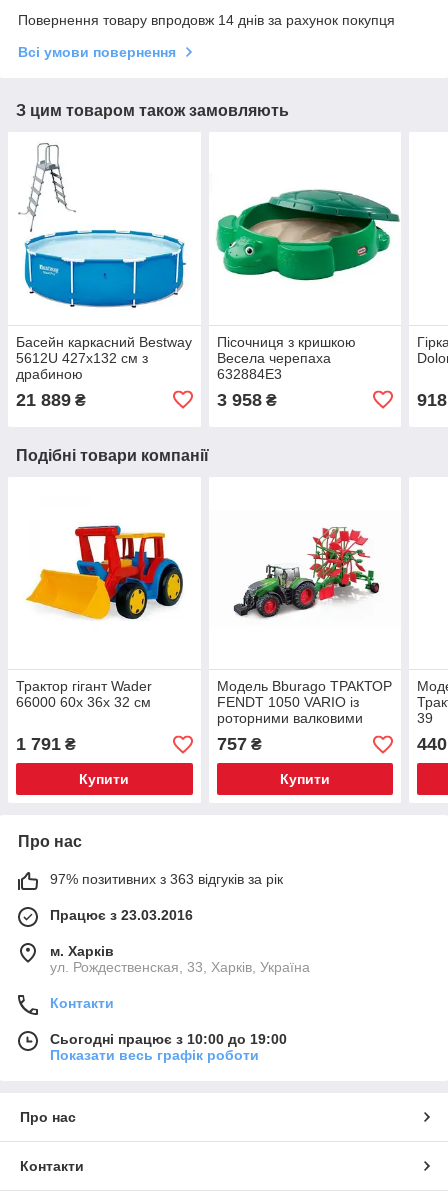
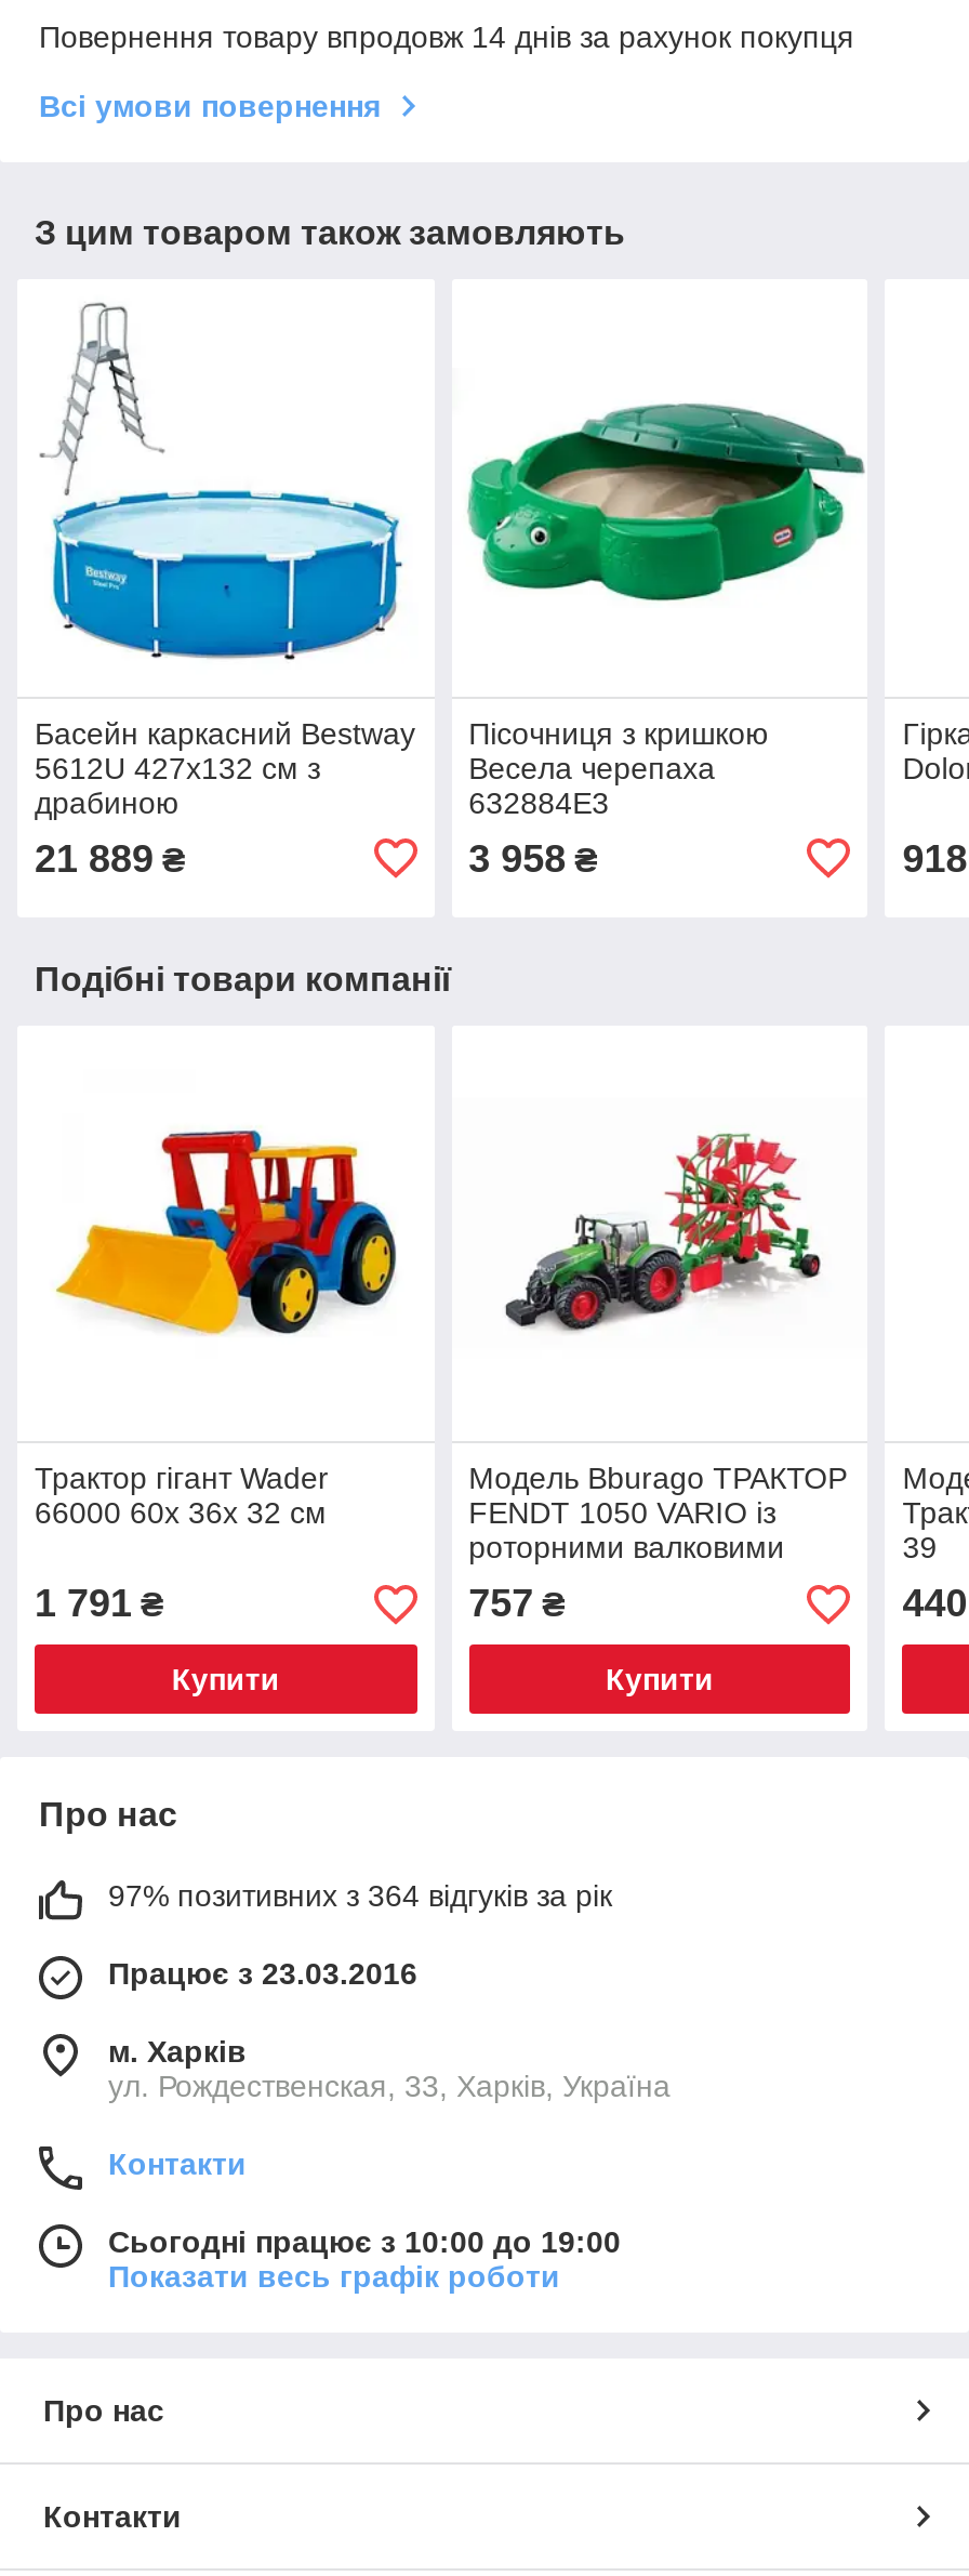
[50,871,283,887] 97% позитивних з 363 відгуків за рік -> [108,1879,612,1914] 97% позитивних з 364 відгуків за рік

